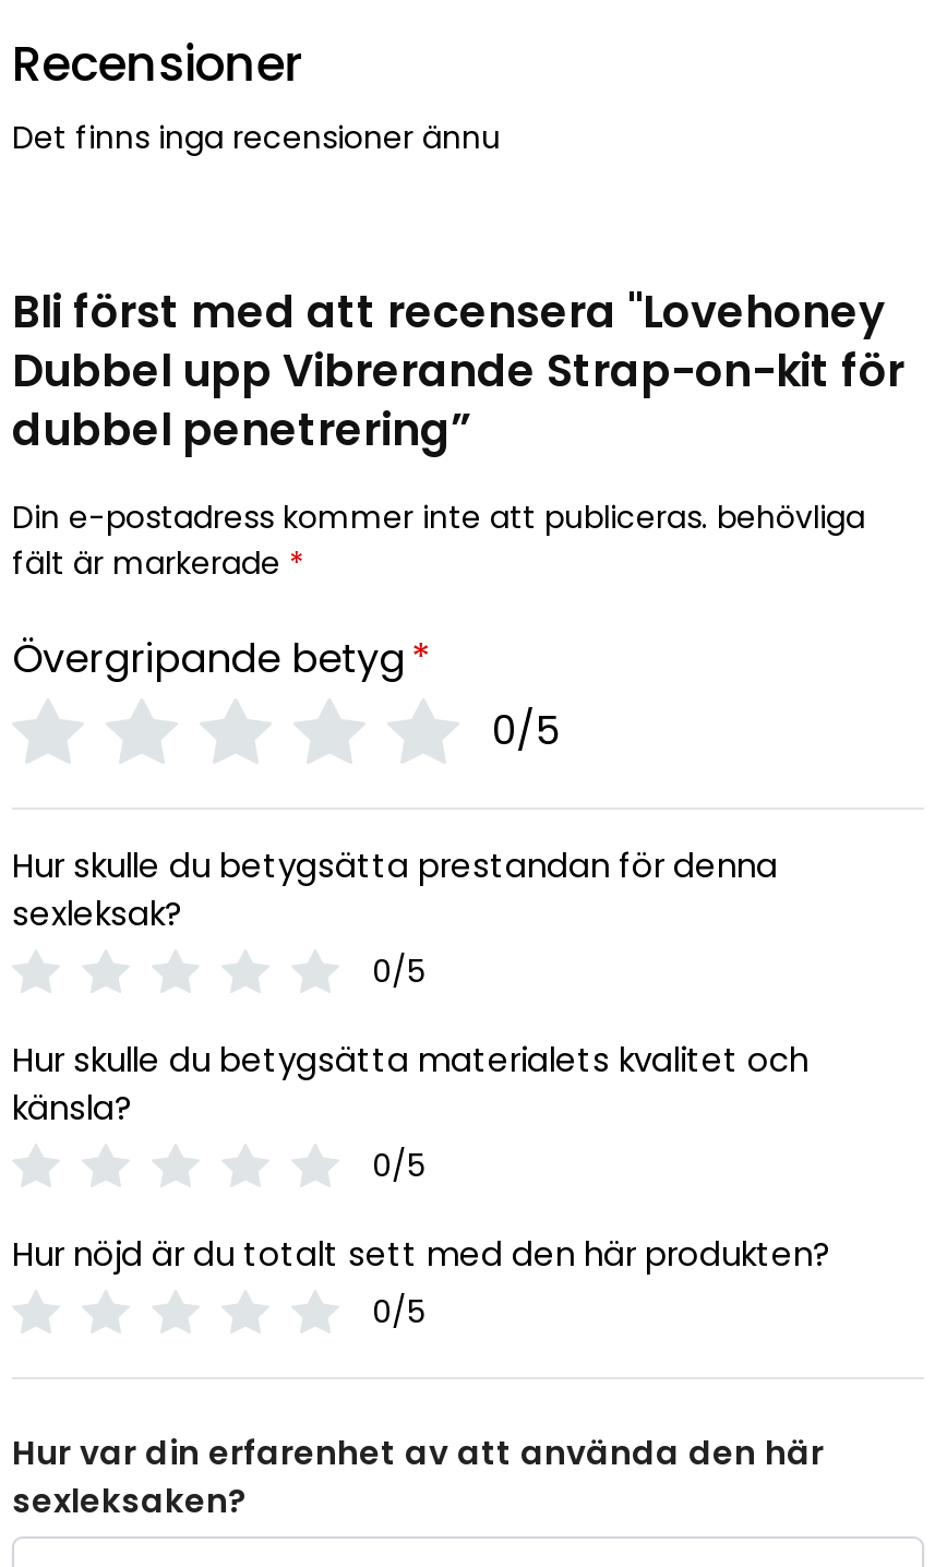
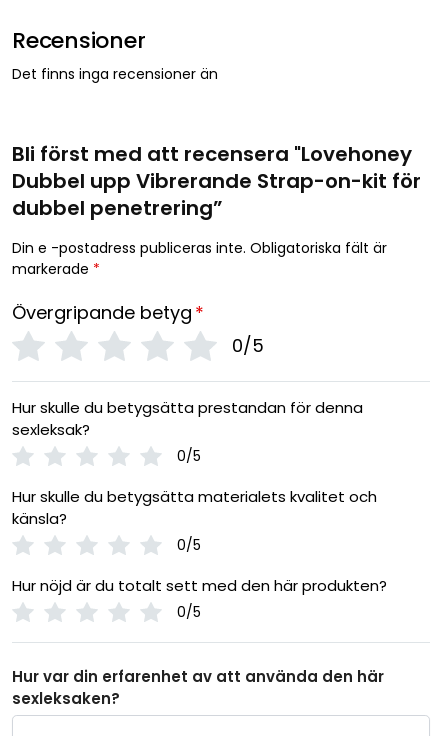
[12,115,501,159] Det finns inga recensioner ännu -> [12,64,218,84] Det finns inga recensioner än
[12,495,865,584] Din e-postadress kommer inte att publiceras. behövliga | fält är markerade * -> [12,238,387,279] Din e -postadress publiceras inte. Obligatoriska fält är | markerade *

